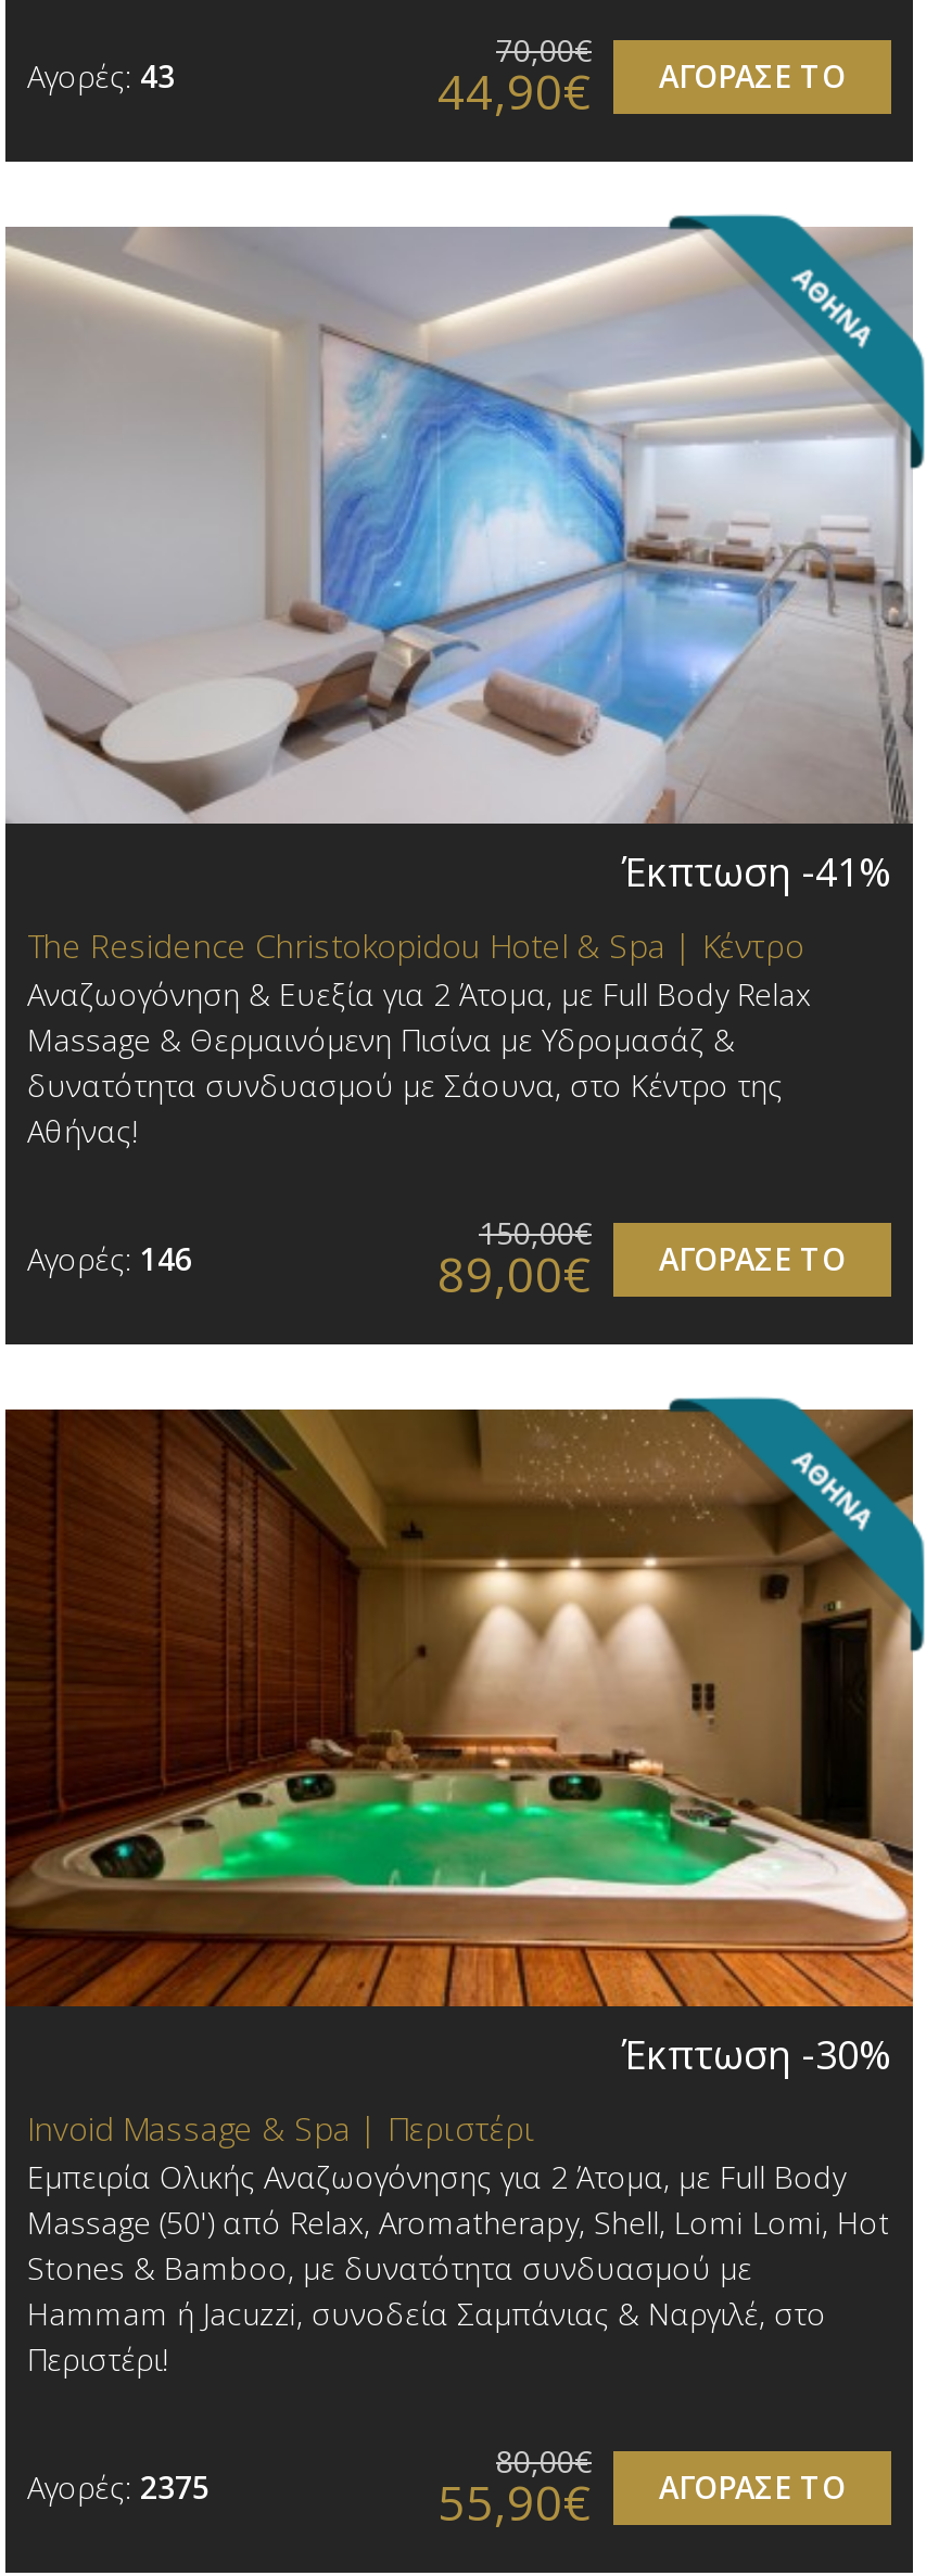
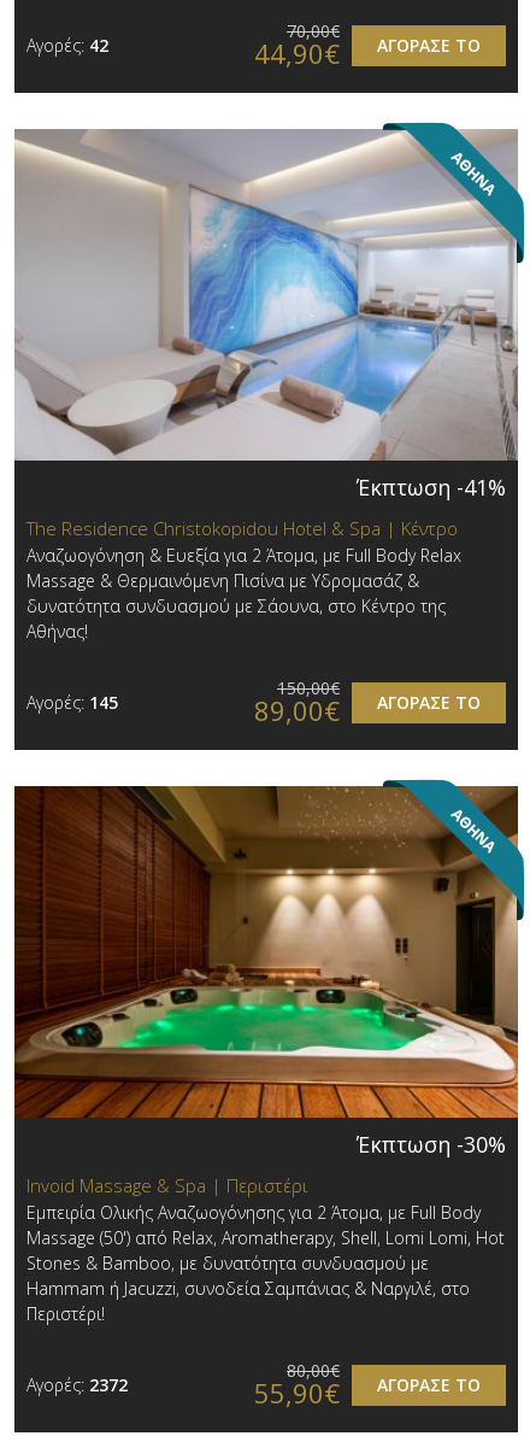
[27,55,175,96] Αγορές: 43 -> [26,33,108,56] Αγορές: 42
[27,1237,192,1278] Αγορές: 146 -> [26,690,118,713] Αγορές: 145
[27,2466,210,2507] Αγορές: 2375 -> [26,1373,128,1396] Αγορές: 2372

